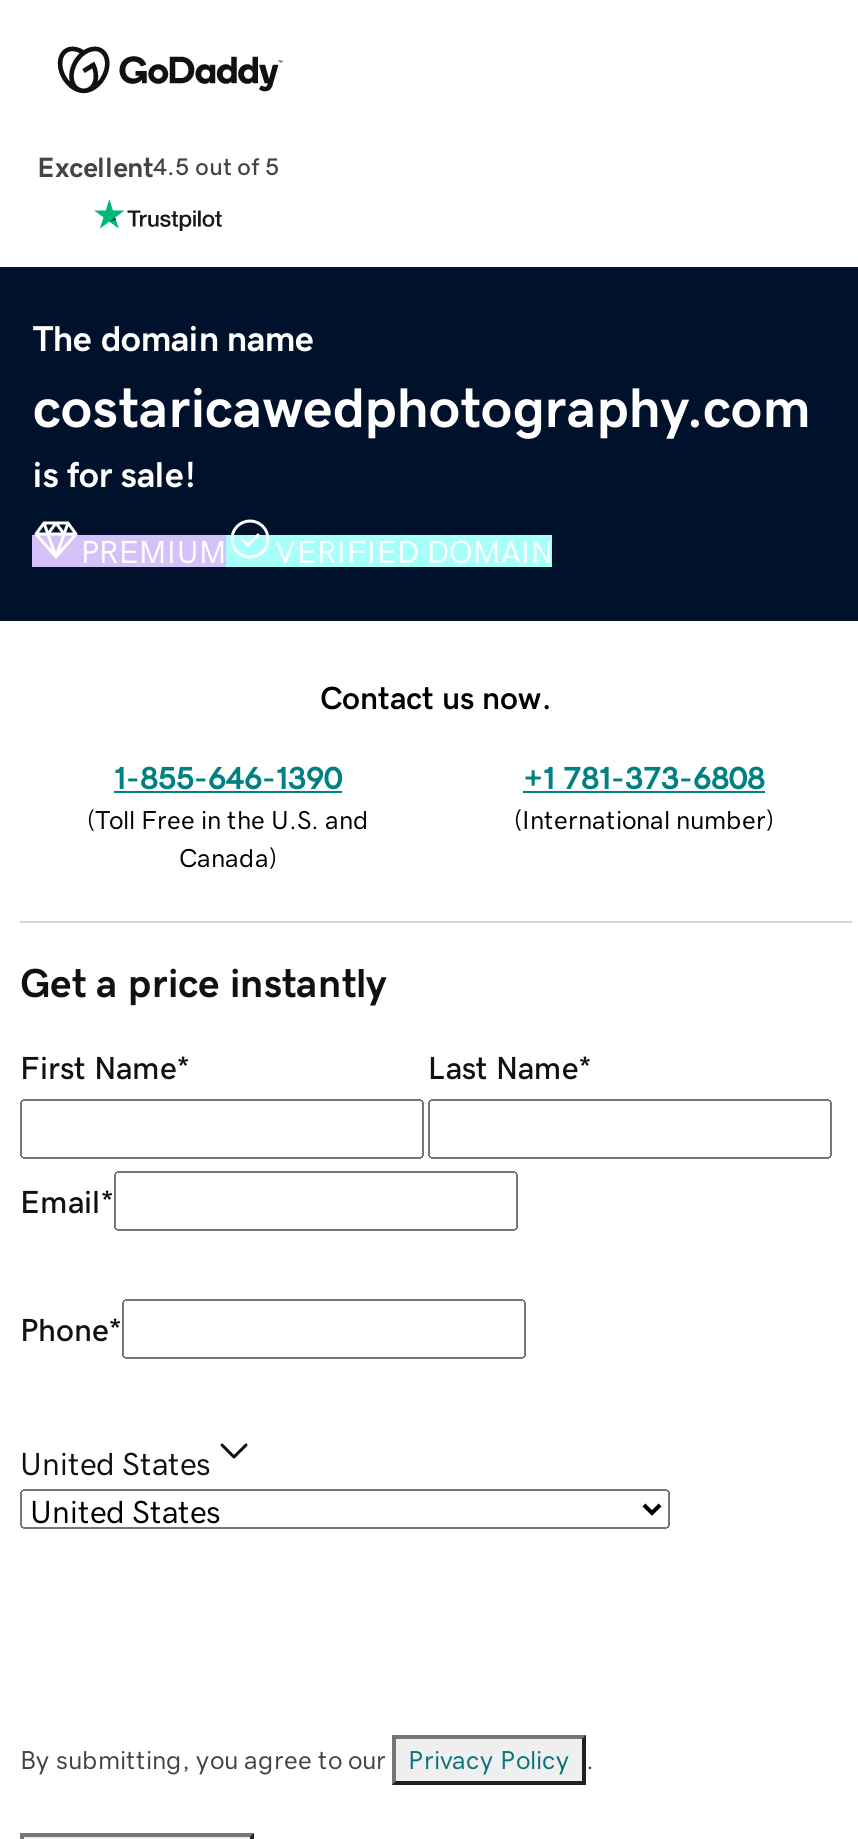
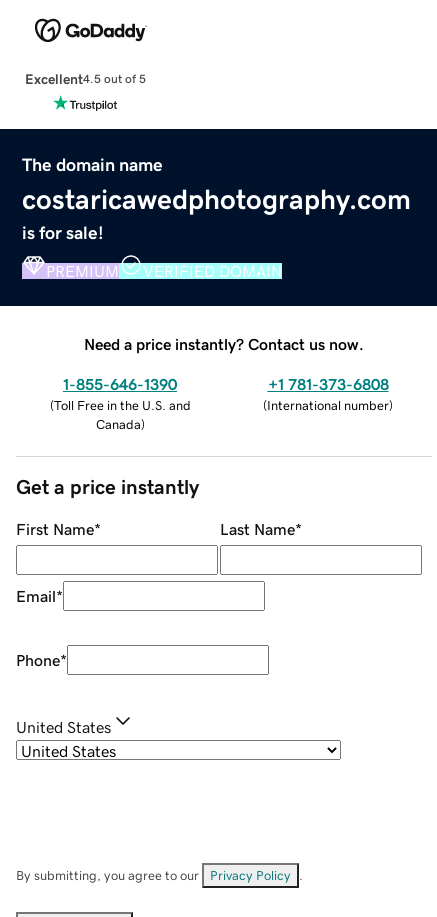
[320,680,552,712] Contact us now. -> [84,336,364,352] Need a price instantly? Contact us now.

